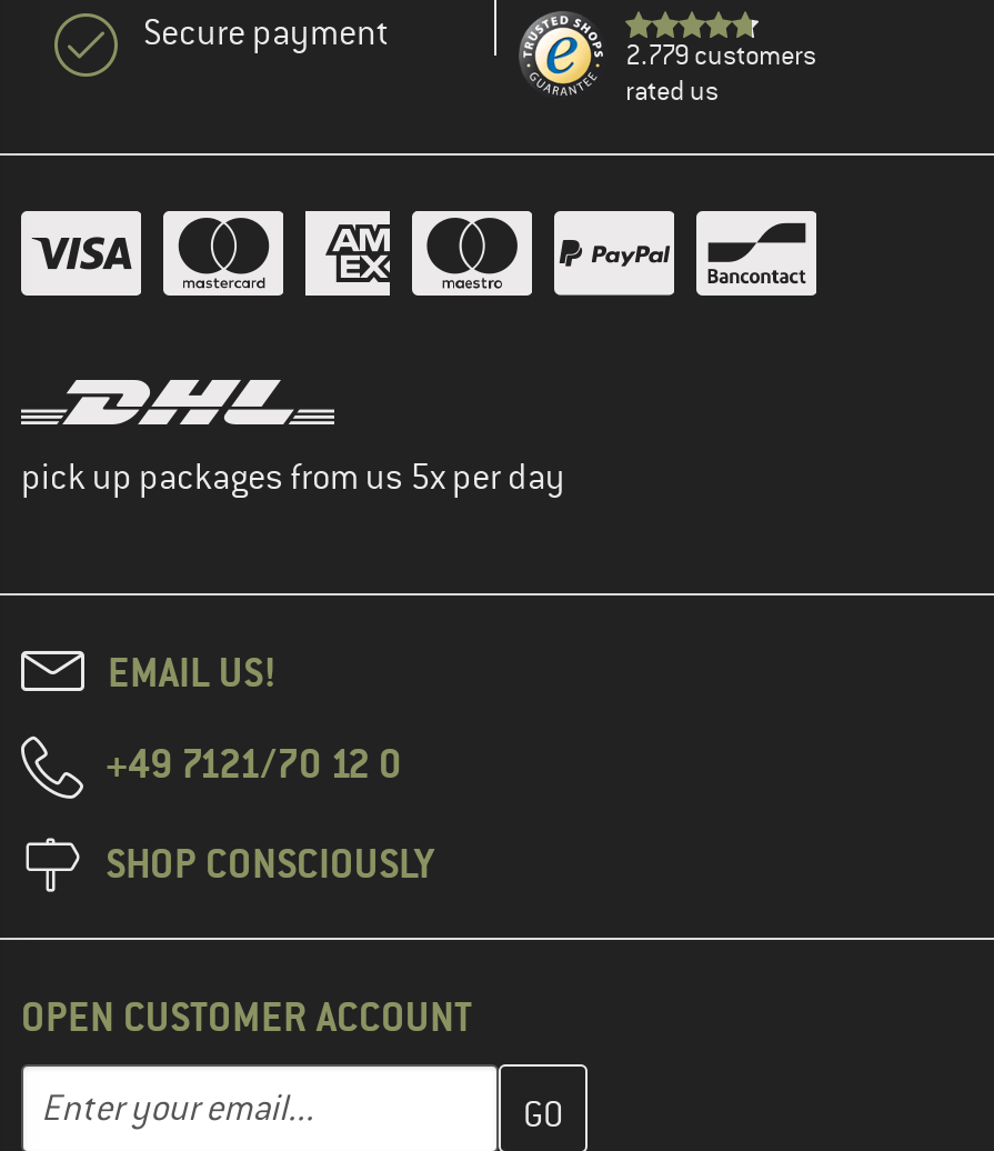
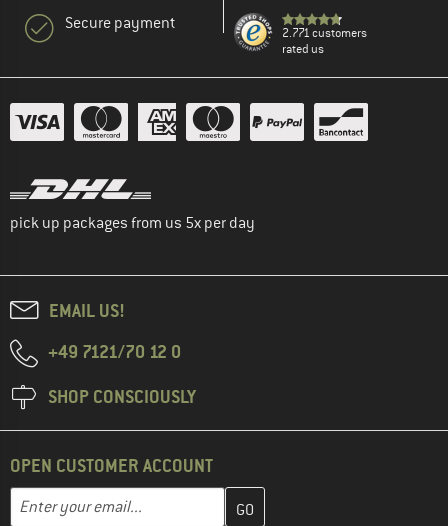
[625,38,816,74] 2.779 customers -> [282,25,367,41] 2.771 customers

